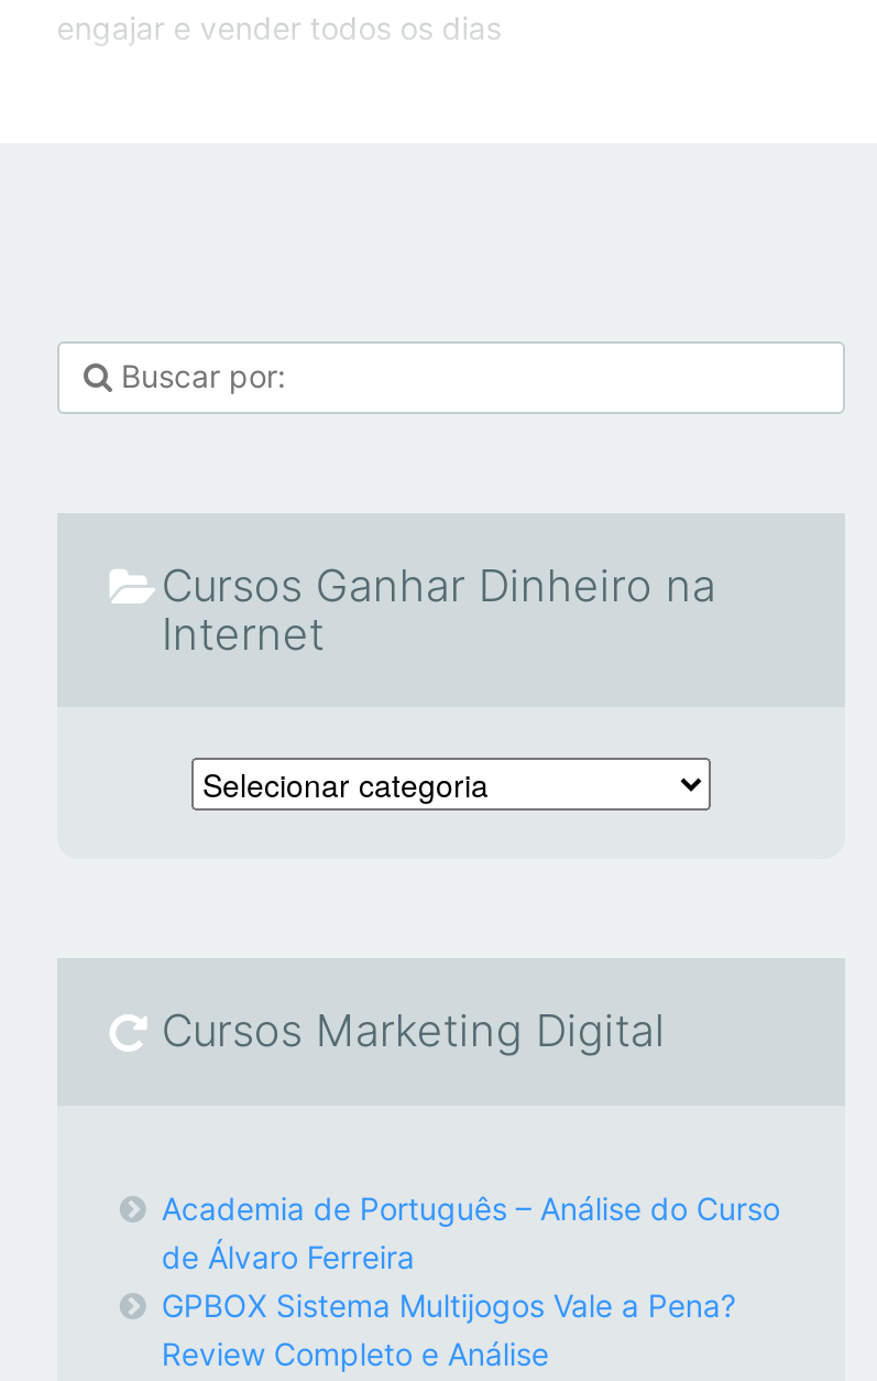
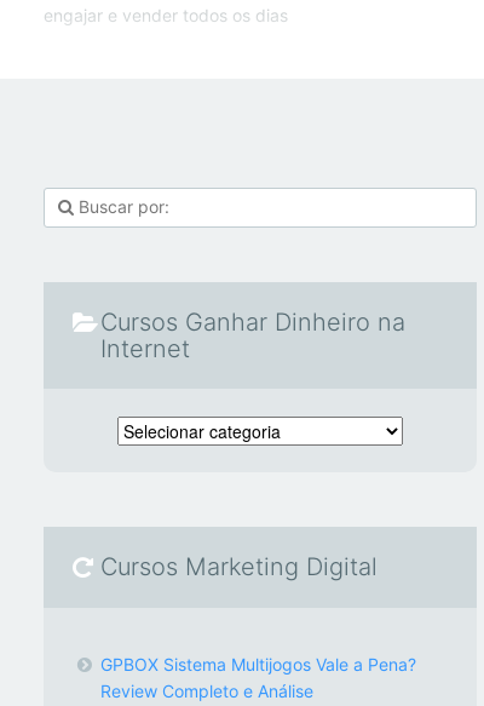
[162,1190,780,1276] Academia de Português – Análise do Curso | de Álvaro Ferreira -> none

